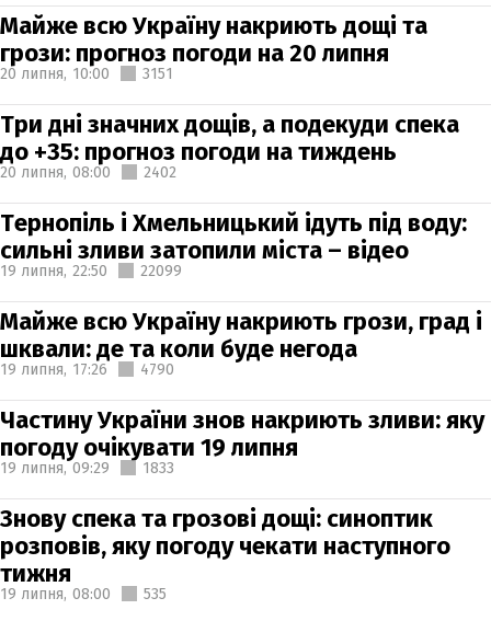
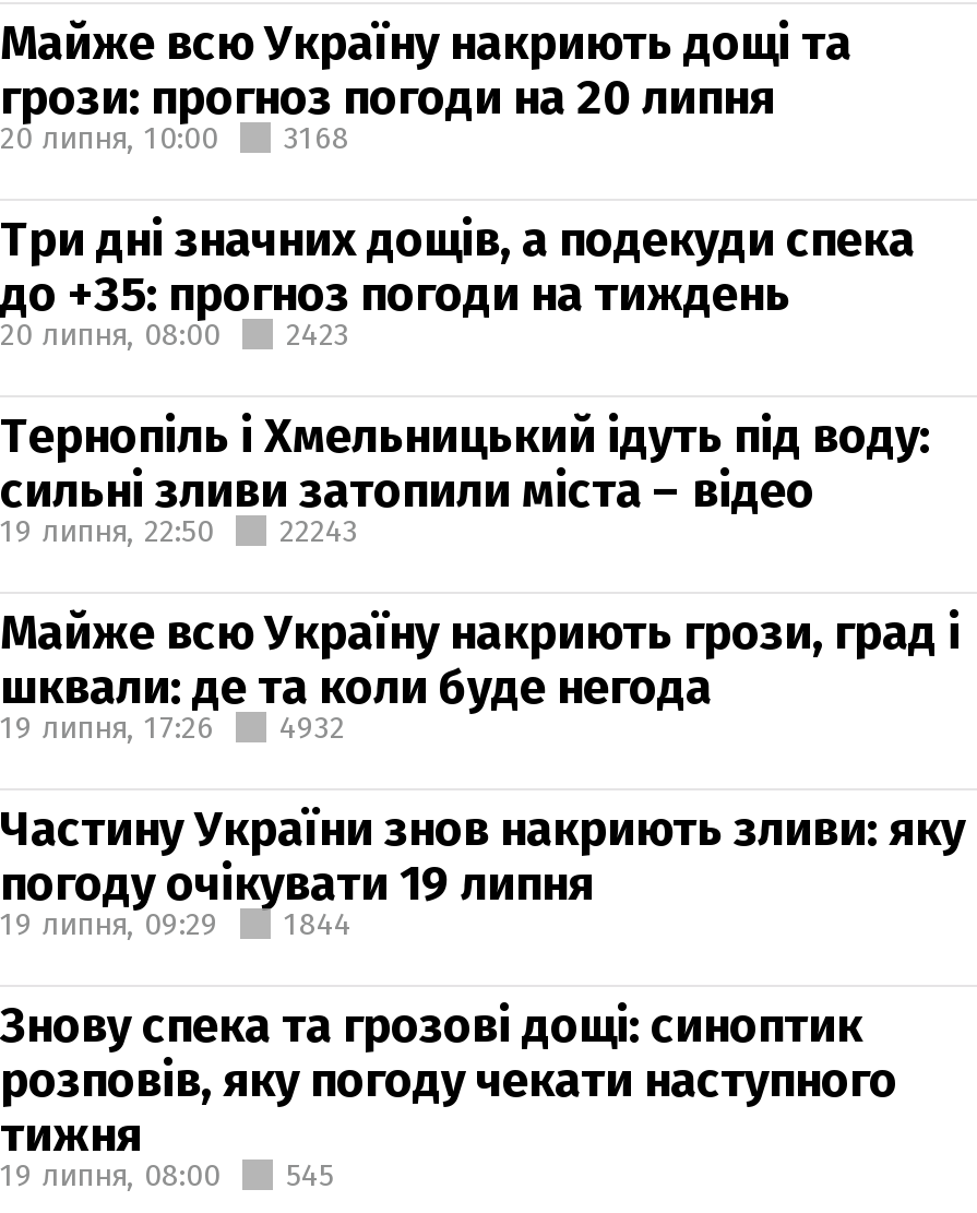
[0,64,173,83] 20 липня, 10:00 3151 -> [0,119,349,156] 20 липня, 10:00 3168
[0,163,176,181] 20 липня, 08:00 2402 -> [0,316,349,353] 20 липня, 08:00 2423
[0,261,182,280] 19 липня, 22:50 22099 -> [0,512,358,549] 19 липня, 22:50 22243
[0,360,174,378] 19 липня, 17:26 4790 -> [0,709,345,746] 19 липня, 17:26 4932
[0,458,174,477] 19 липня, 09:29 1833 -> [0,905,352,942] 19 липня, 09:29 1844
[0,584,167,603] 19 липня, 08:00 535 -> [0,1156,334,1193] 19 липня, 08:00 545

